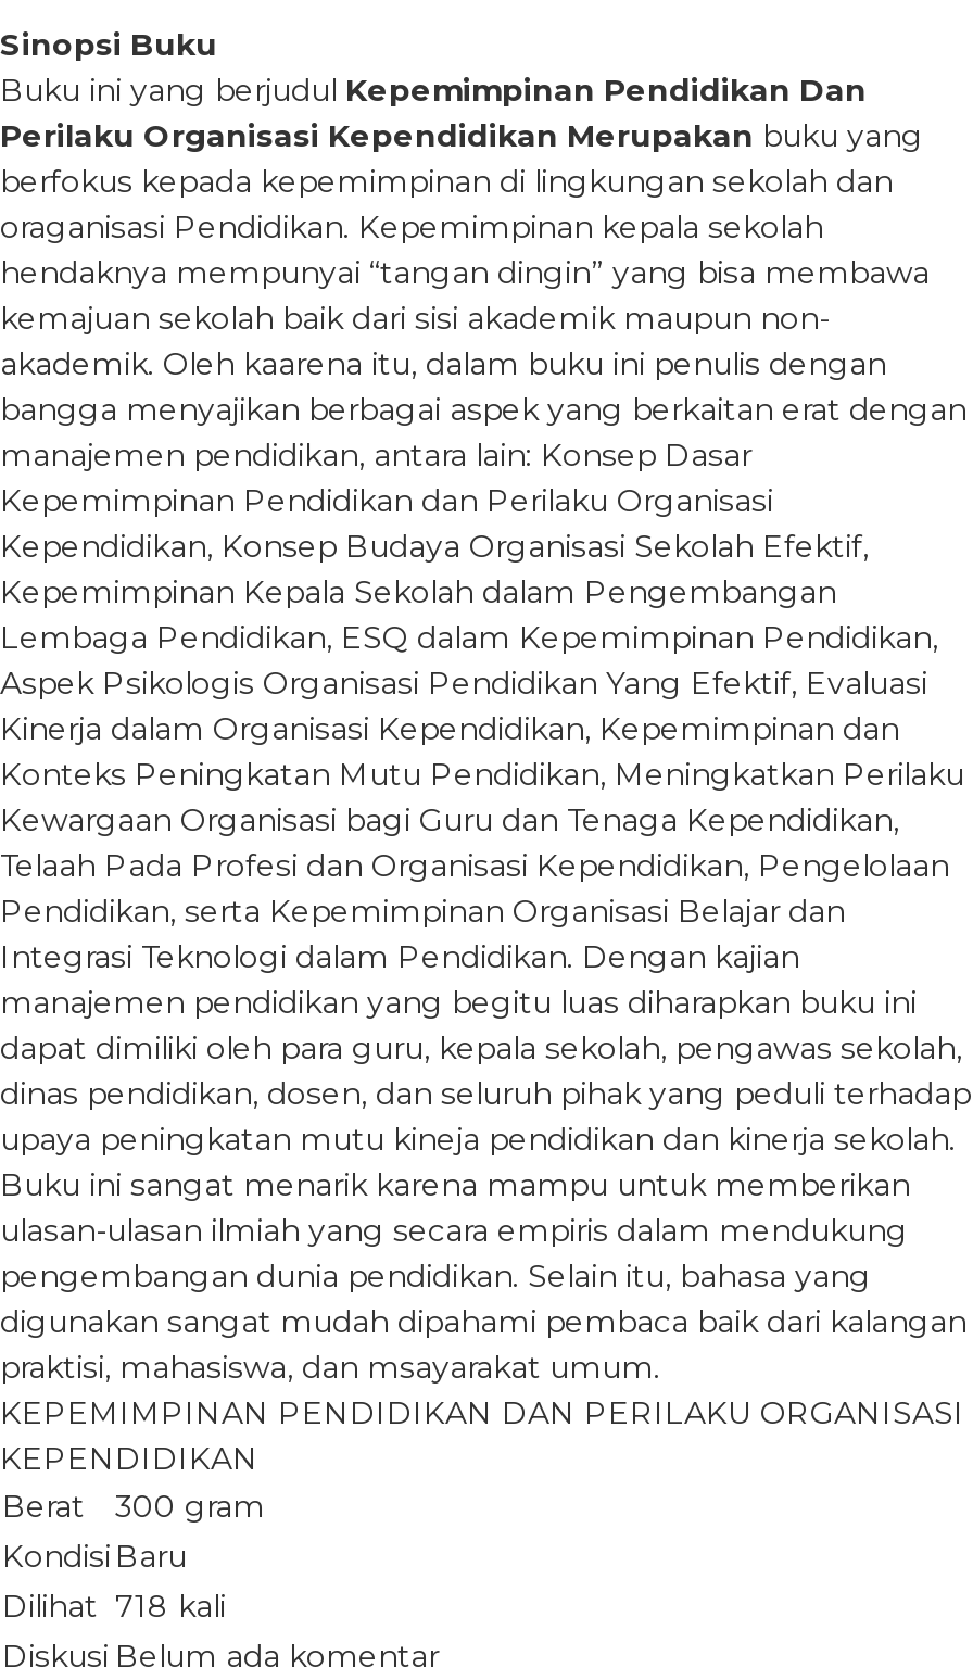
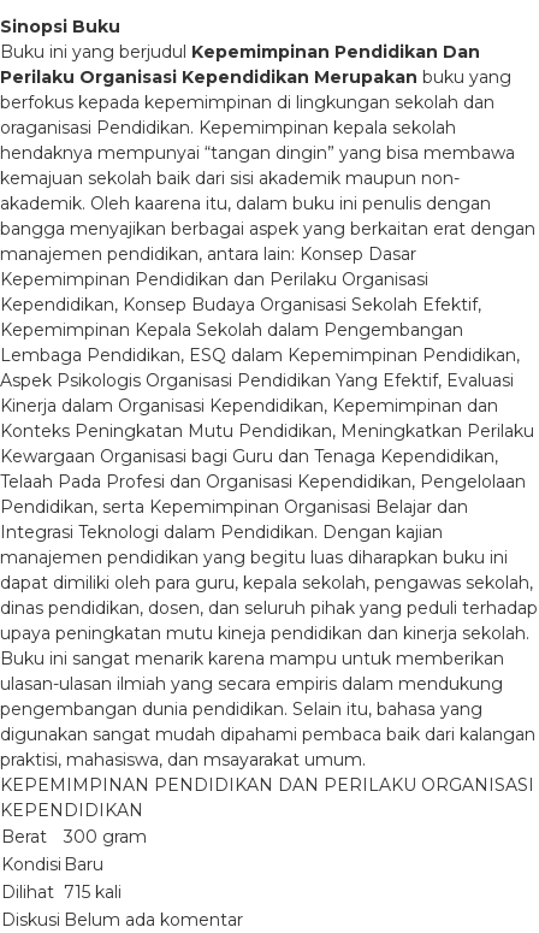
[2,1587,226,1626] Dilihat 718 kali -> [1,881,122,903] Dilihat 715 kali

